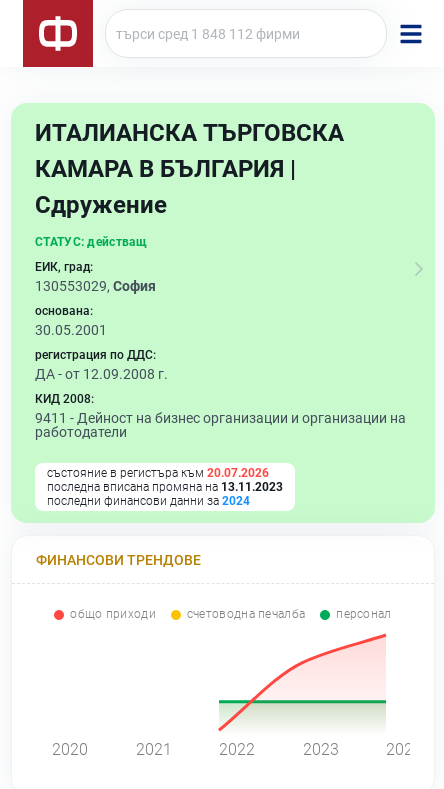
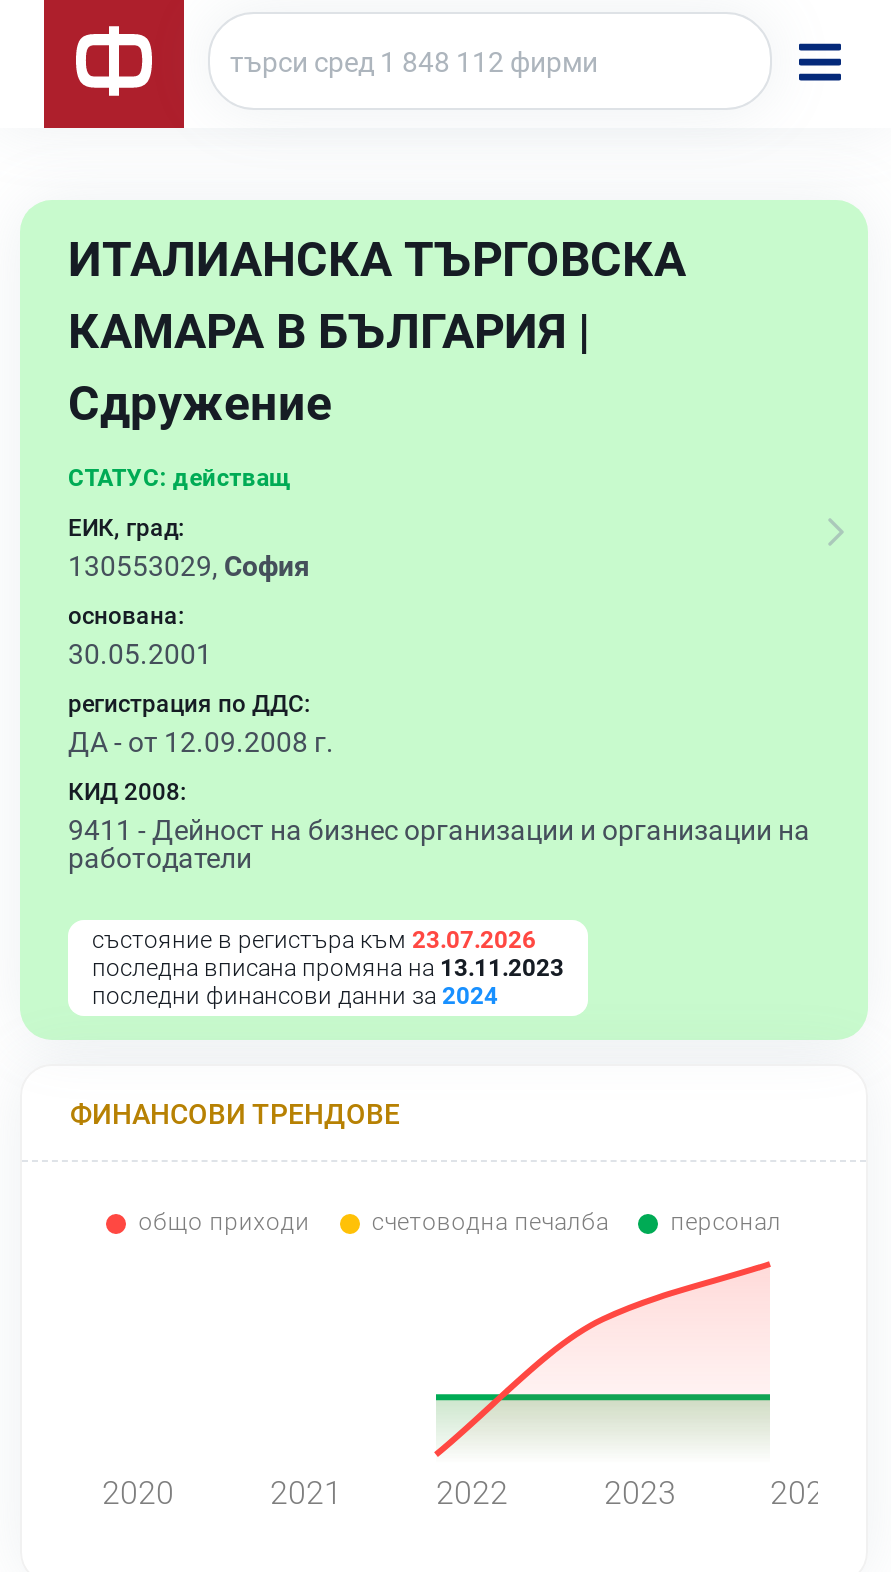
[47,466,269,480] състояние в регистъра към 20.07.2026 -> [92,926,536,954] състояние в регистъра към 23.07.2026

